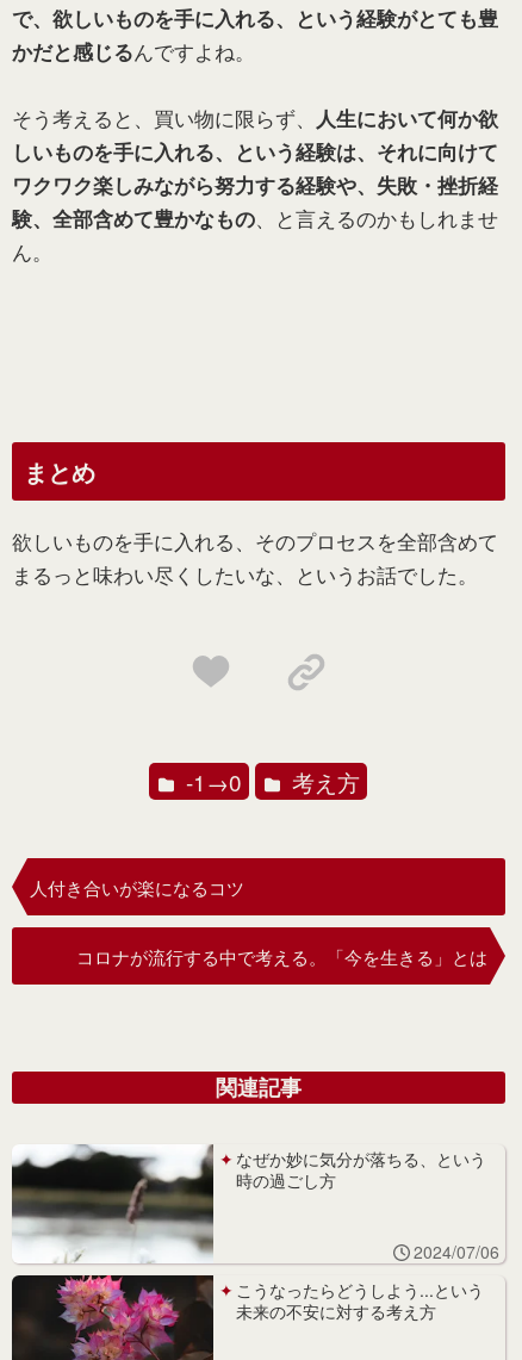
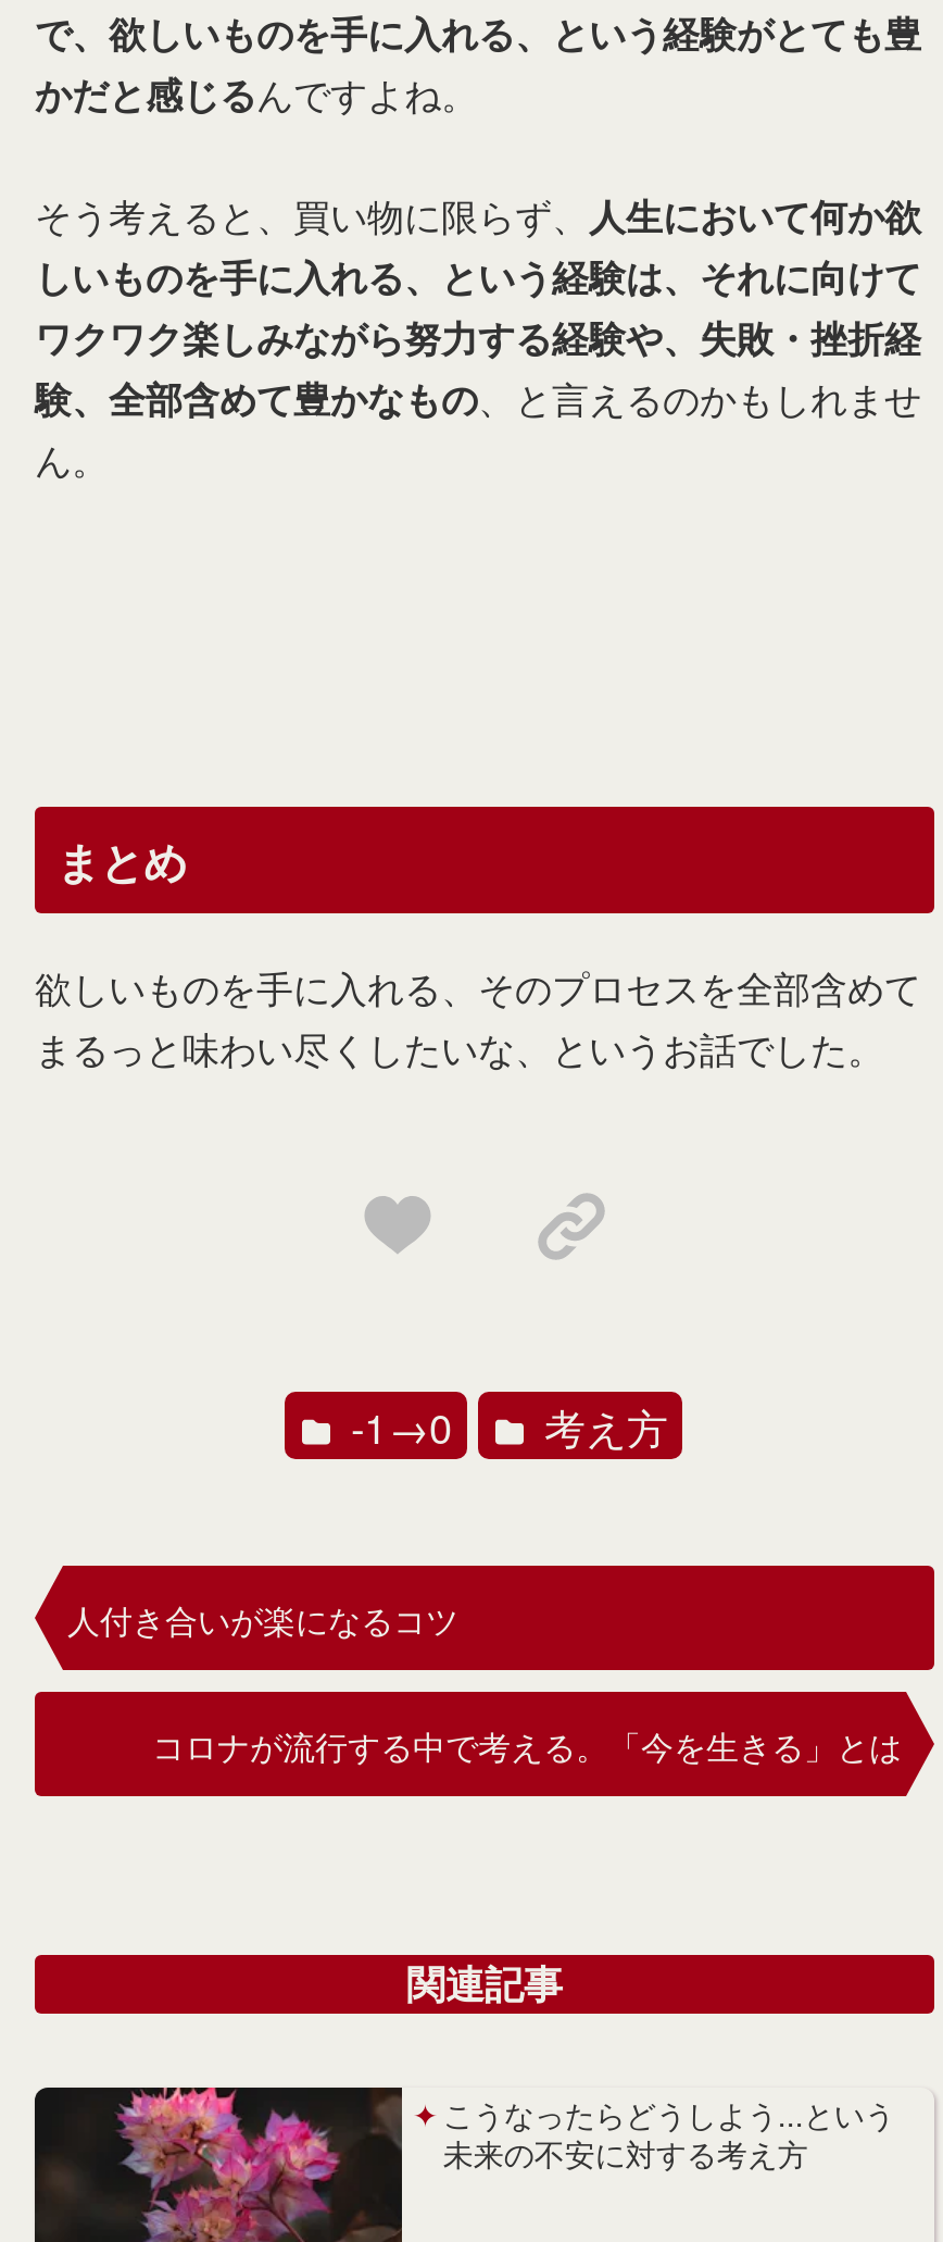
[12,1144,499,1265] [image] | なぜか妙に気分が落ちる、という | 時の過ごし方 | 2024/07/06 -> none

